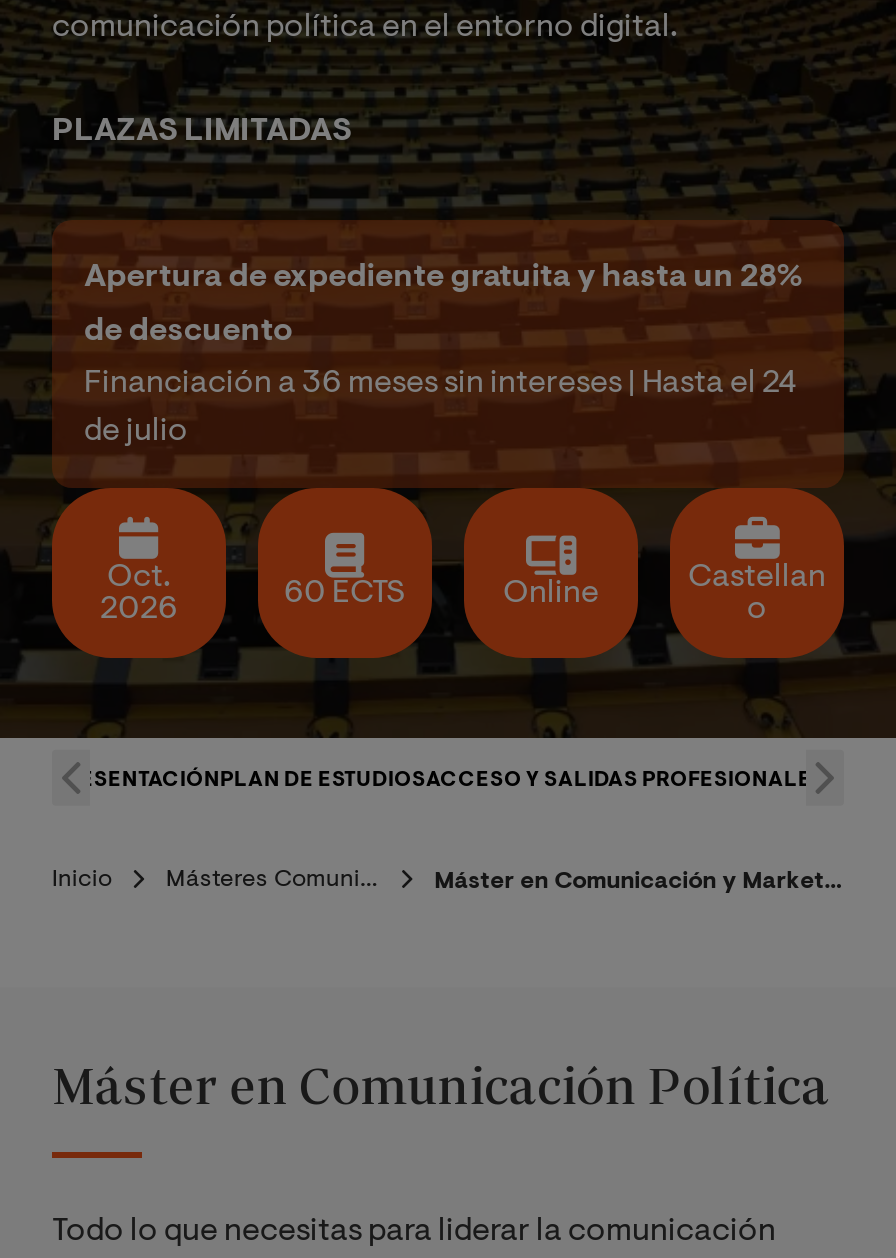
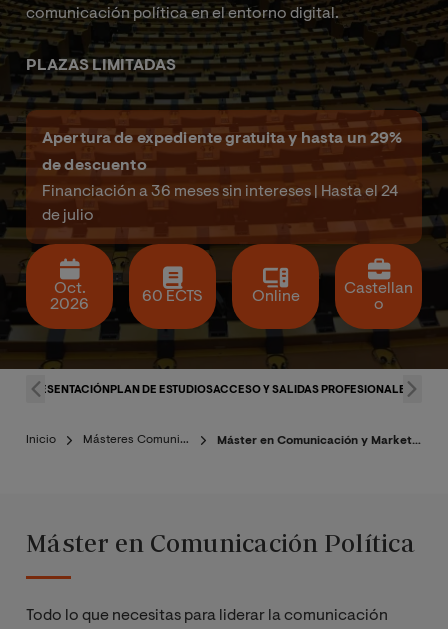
[84,262,803,294] Apertura de expediente gratuita y hasta un 28% -> [42,131,402,147] Apertura de expediente gratuita y hasta un 29%

